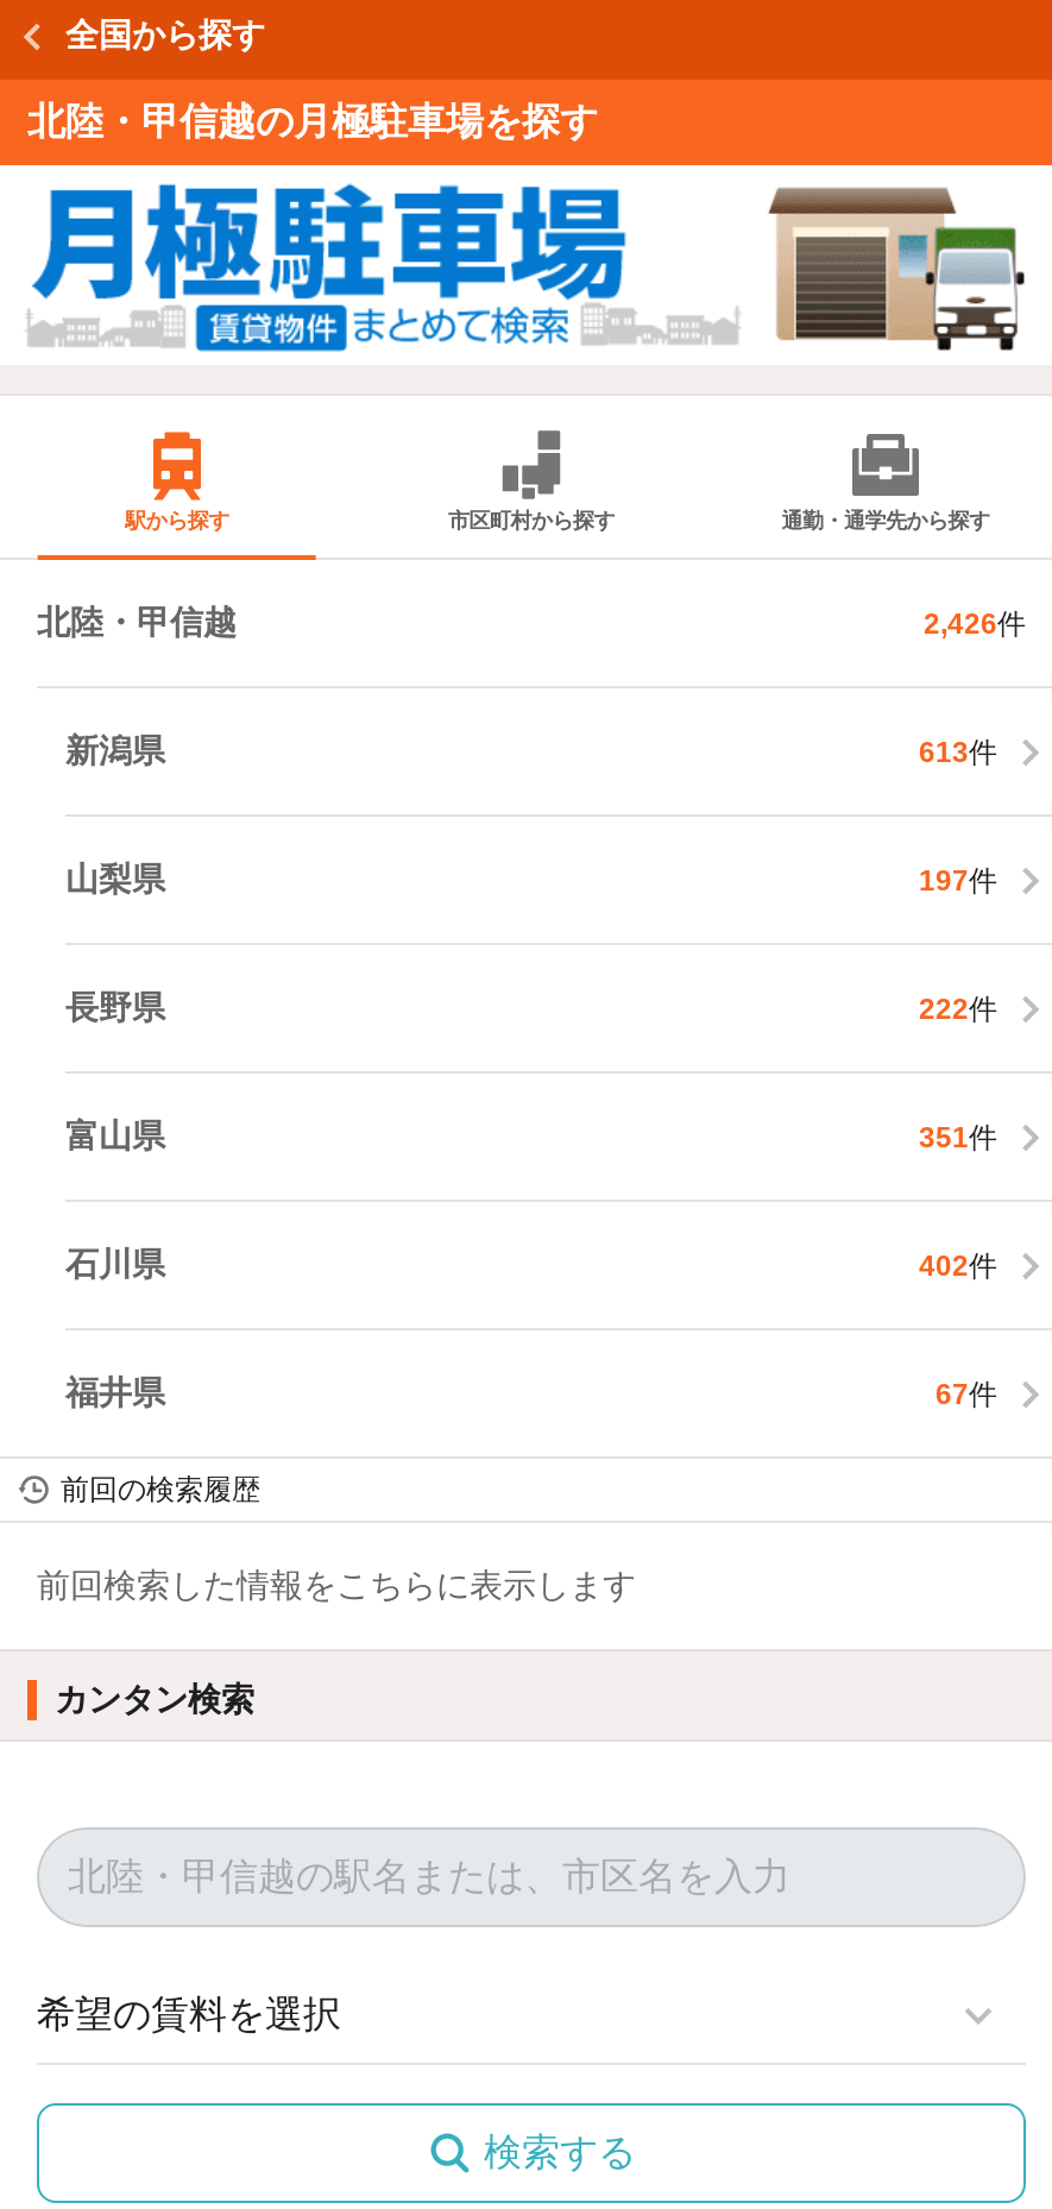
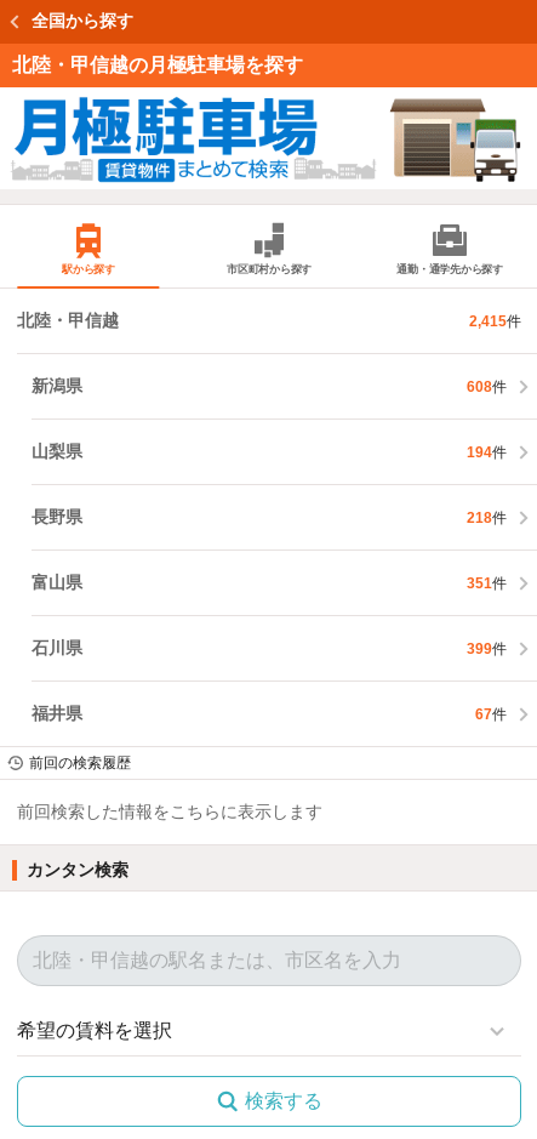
[924,606,1026,640] 2,426件 -> [469,312,521,329] 2,415件
[919,735,997,768] 613件 -> [467,378,507,395] 608件
[919,863,997,896] 197件 -> [467,443,507,460] 194件
[919,992,997,1025] 222件 -> [467,509,507,526] 218件
[919,1248,997,1282] 402件 -> [467,640,507,657] 399件

